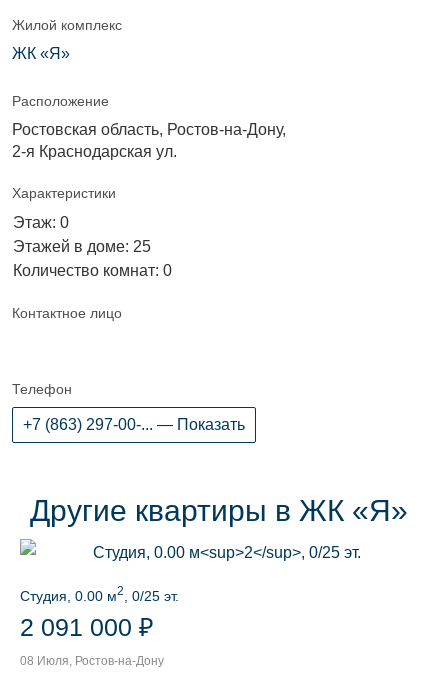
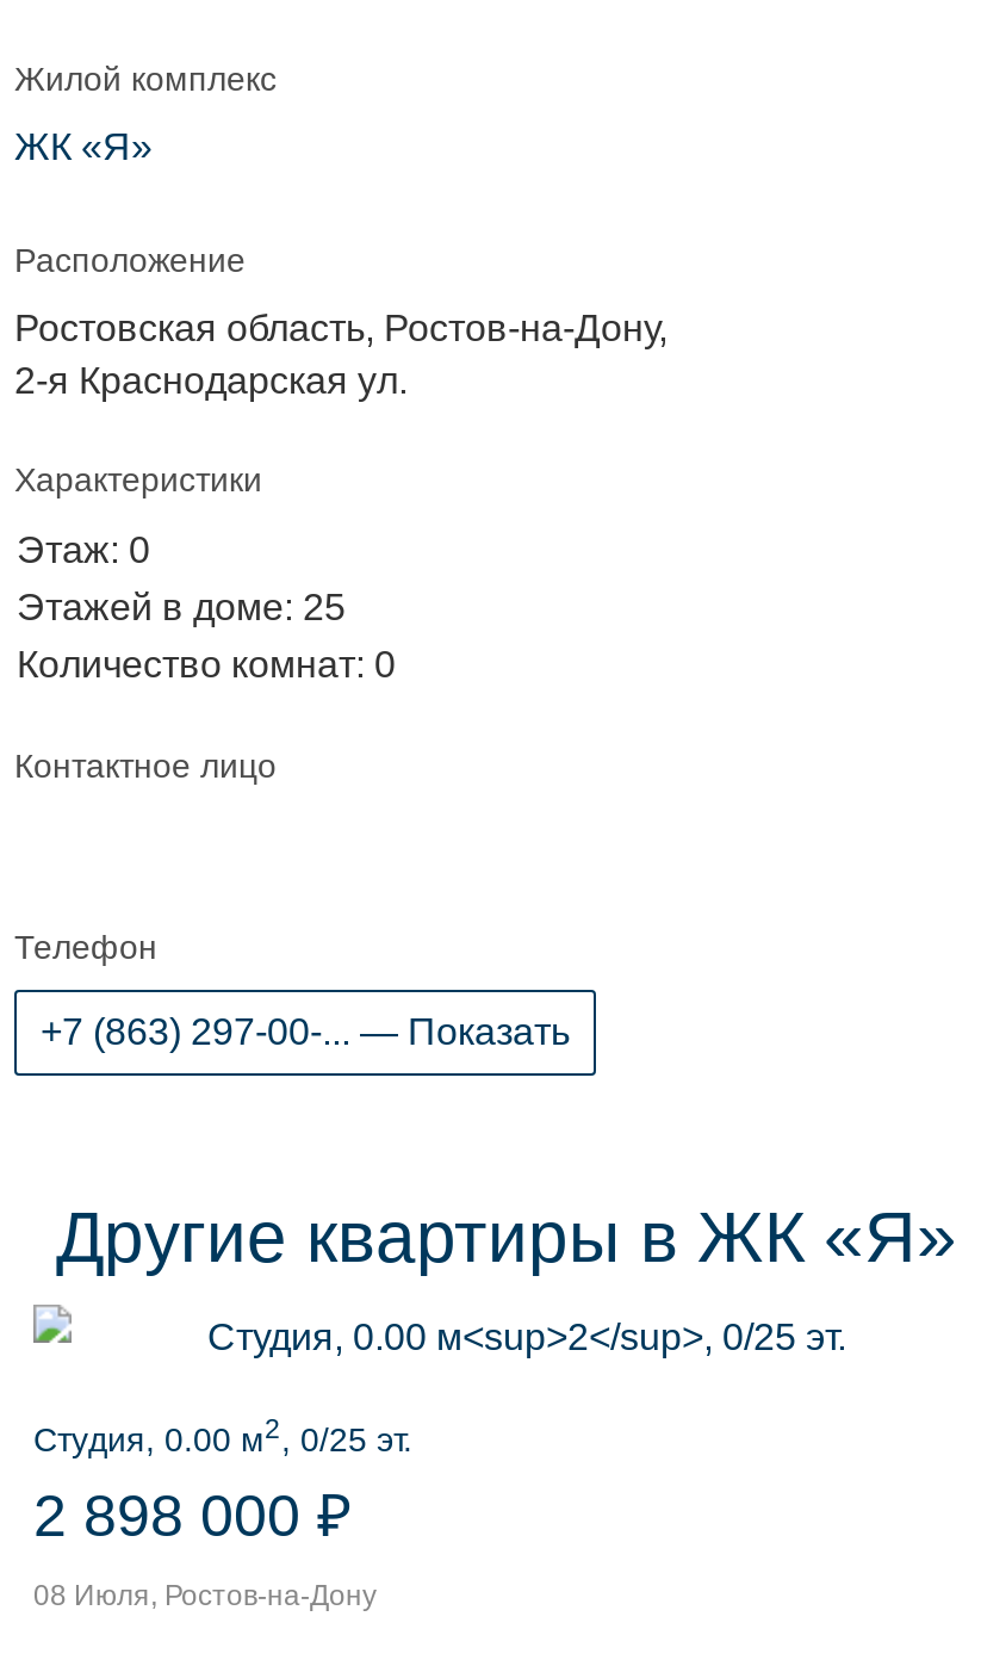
[20,613,154,641] 2 091 000 ₽ -> [33,1480,353,1547] 2 898 000 ₽

